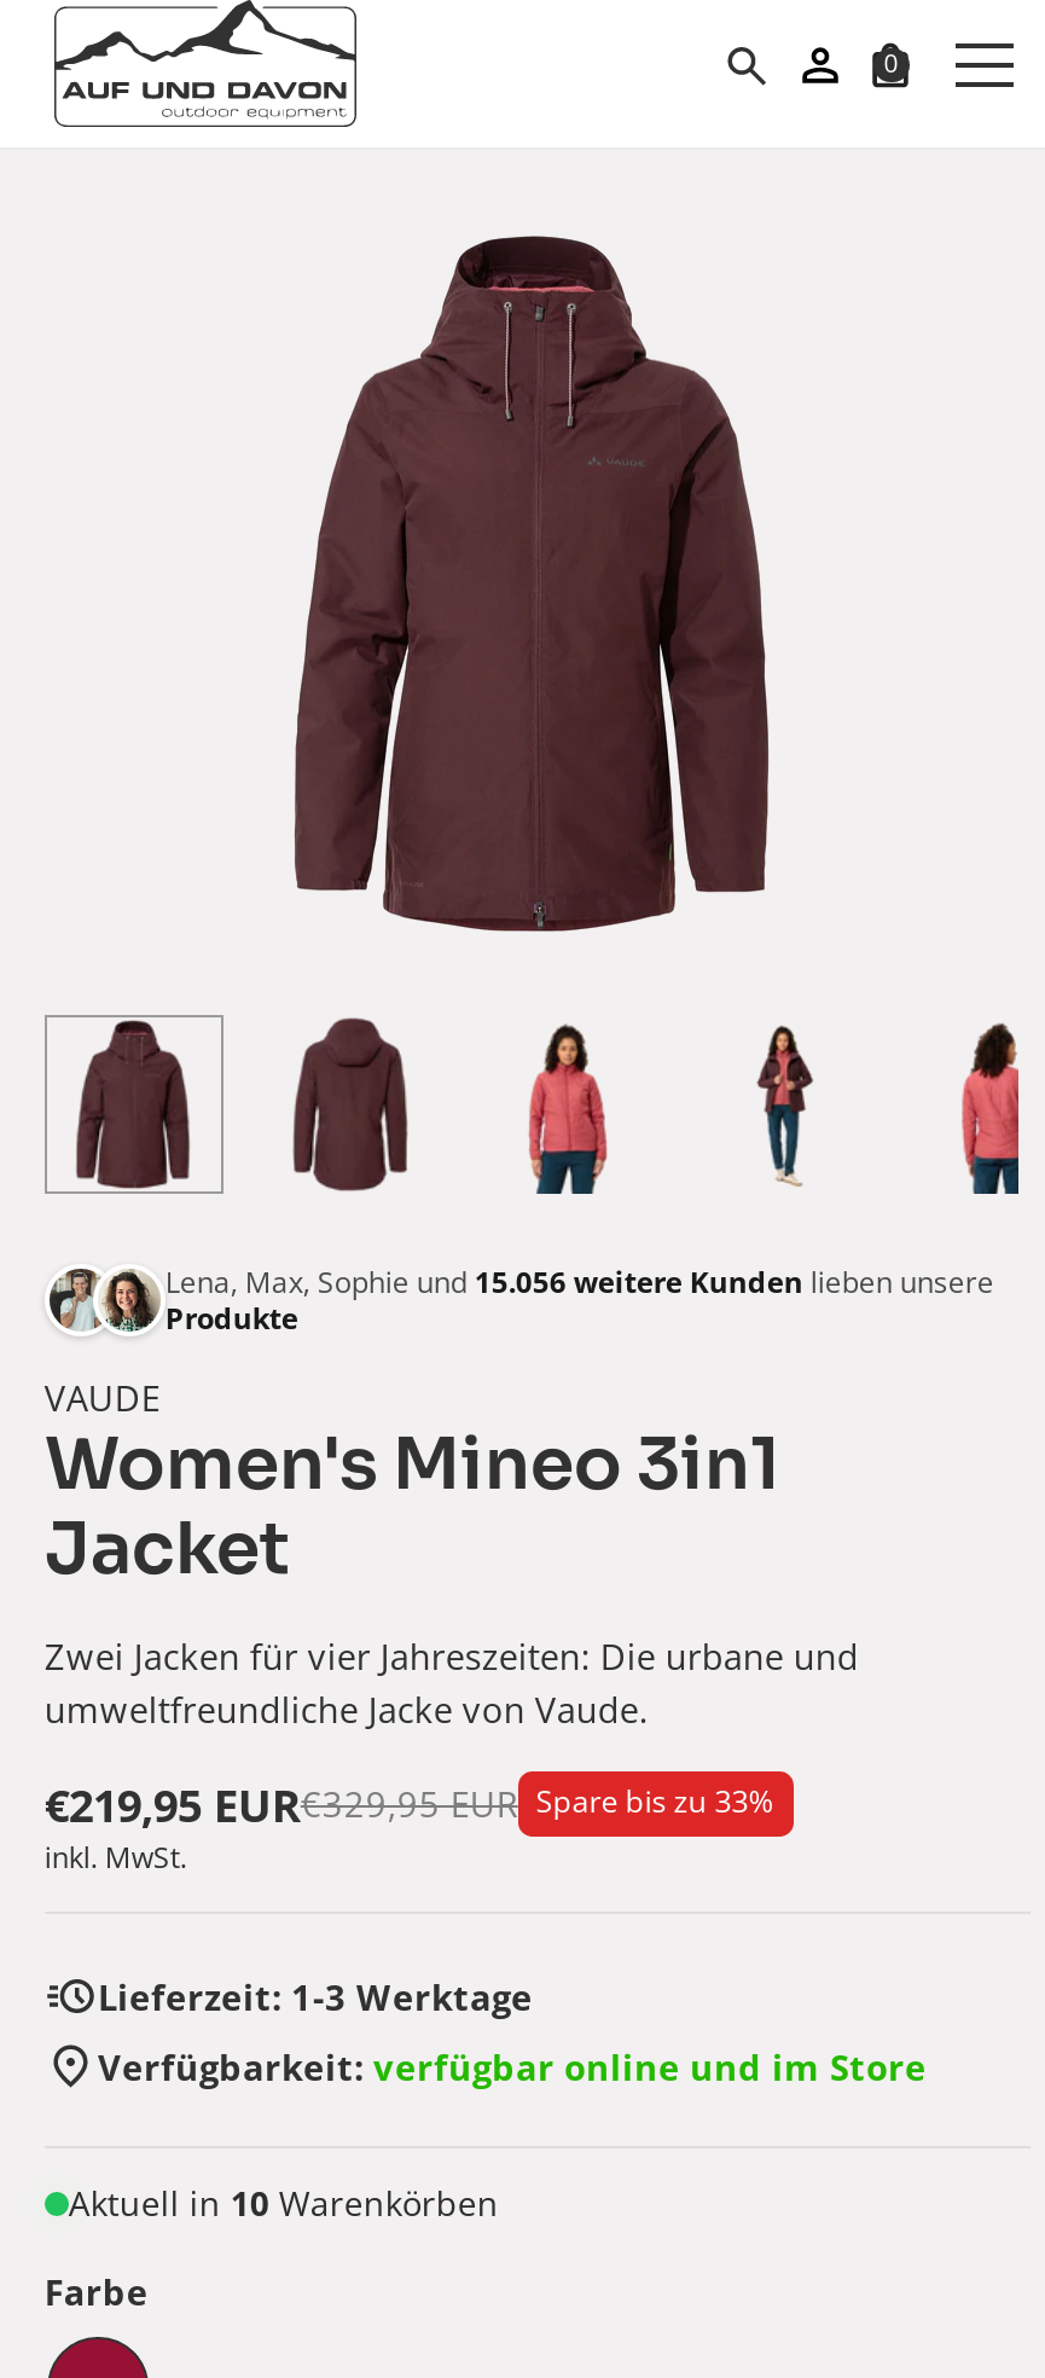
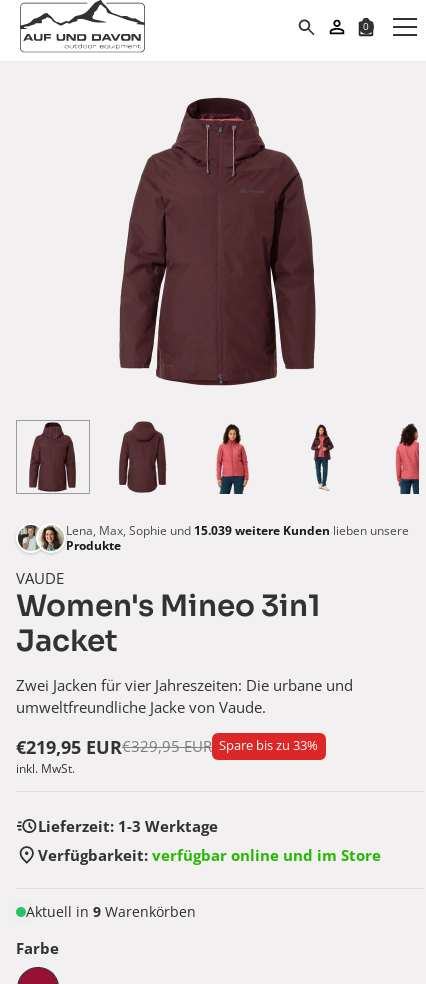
[165,1262,994,1303] Lena, Max, Sophie und 15.056 weitere Kunden lieben unsere -> [66,522,409,539] Lena, Max, Sophie und 15.039 weitere Kunden lieben unsere
[69,2180,499,2226] Aktuell in 10 Warenkörben -> [26,902,196,921] Aktuell in 9 Warenkörben

